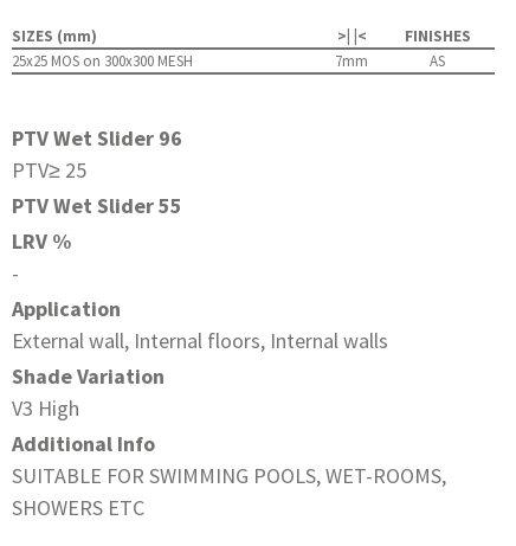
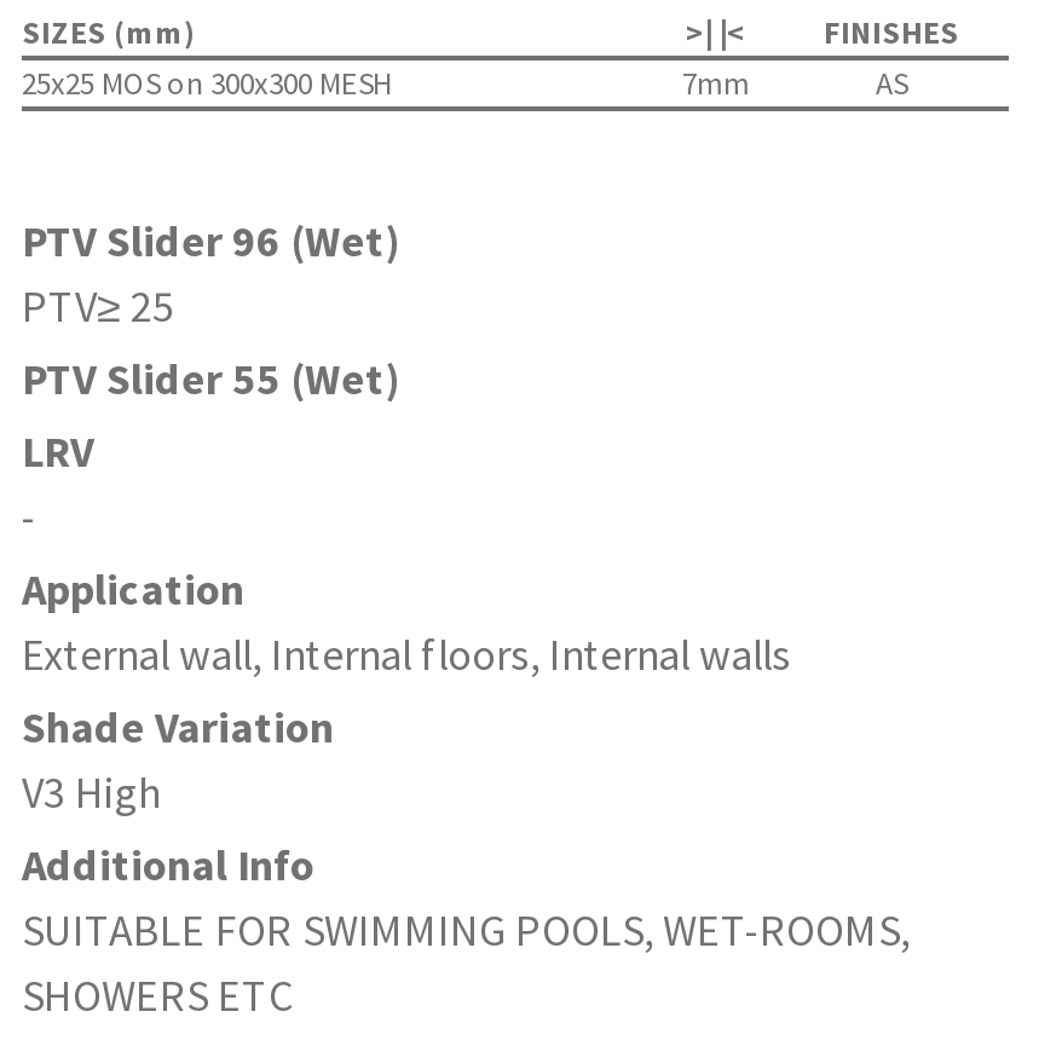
[12,125,182,152] PTV Wet Slider 96 -> [22,211,402,267] PTV Slider 96 (Wet)
[12,192,182,255] PTV Wet Slider 55 | LRV % -> [22,349,402,477] PTV Slider 55 (Wet) | LRV

